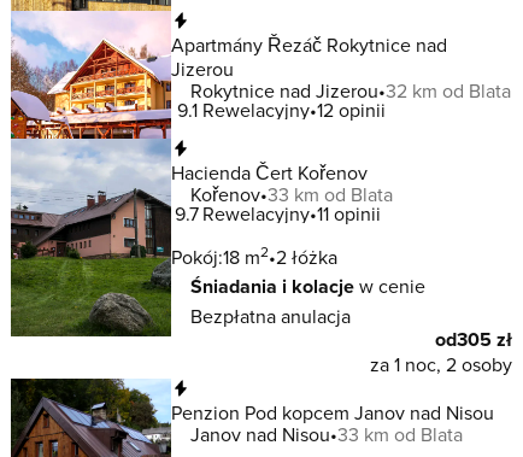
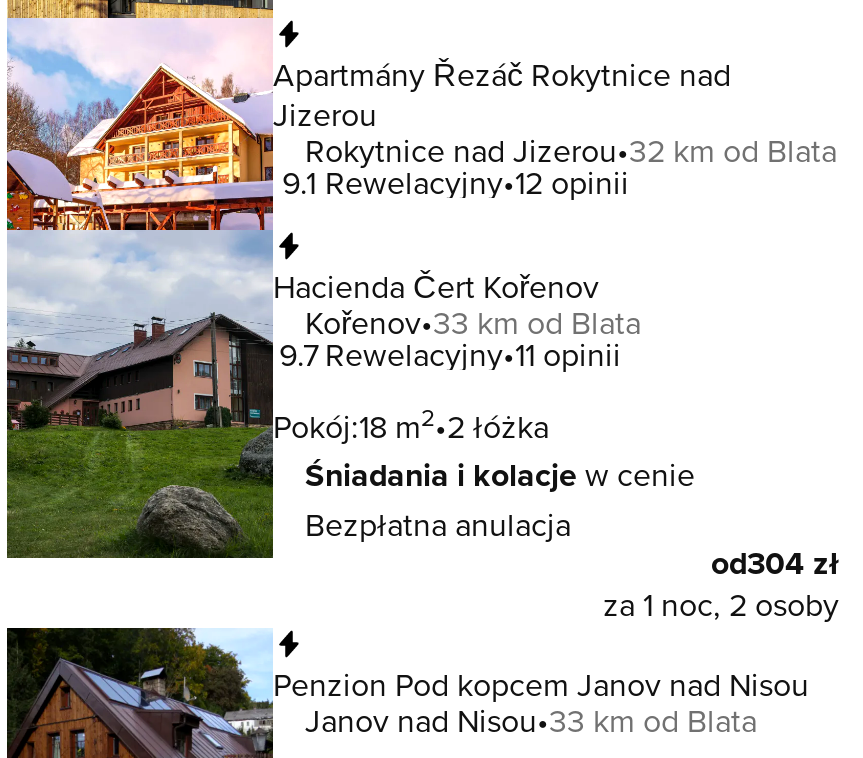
[435,326,512,353] od305 zł -> [711,540,839,586] od304 zł

